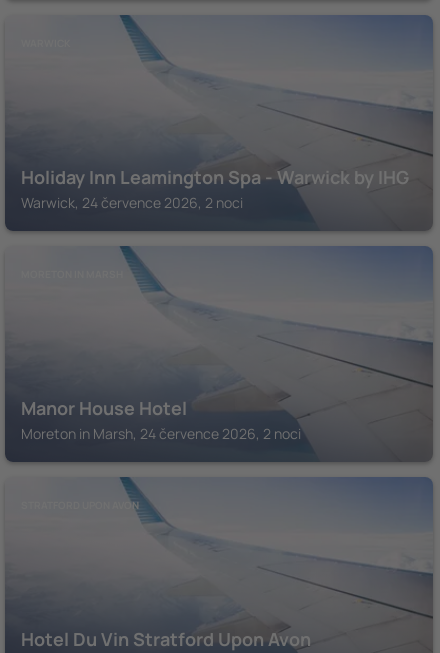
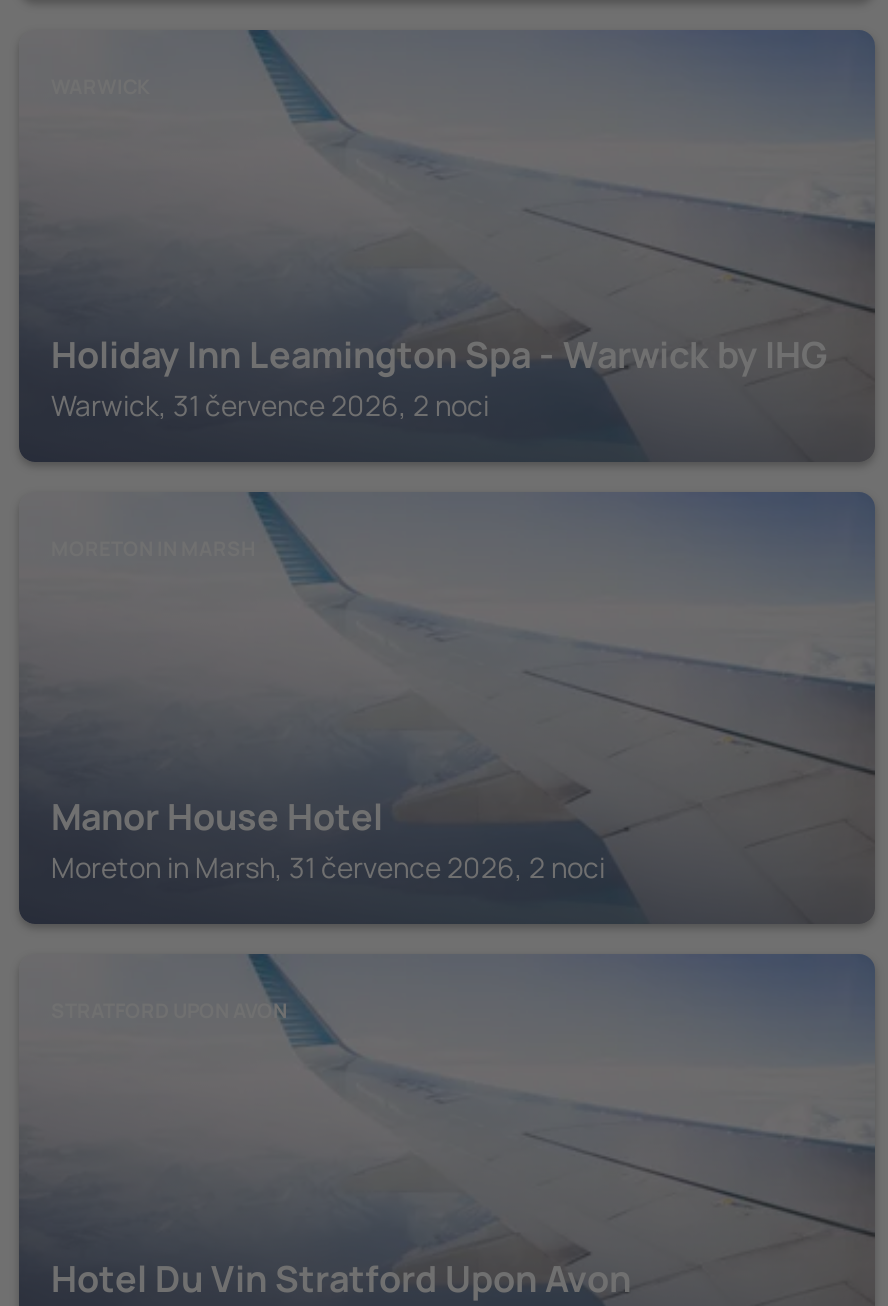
[21,193,243,212] Warwick, 24 července 2026, 2 noci -> [51,386,489,424] Warwick, 31 července 2026, 2 noci
[21,424,301,443] Moreton in Marsh, 24 července 2026, 2 noci -> [51,848,605,886] Moreton in Marsh, 31 července 2026, 2 noci

